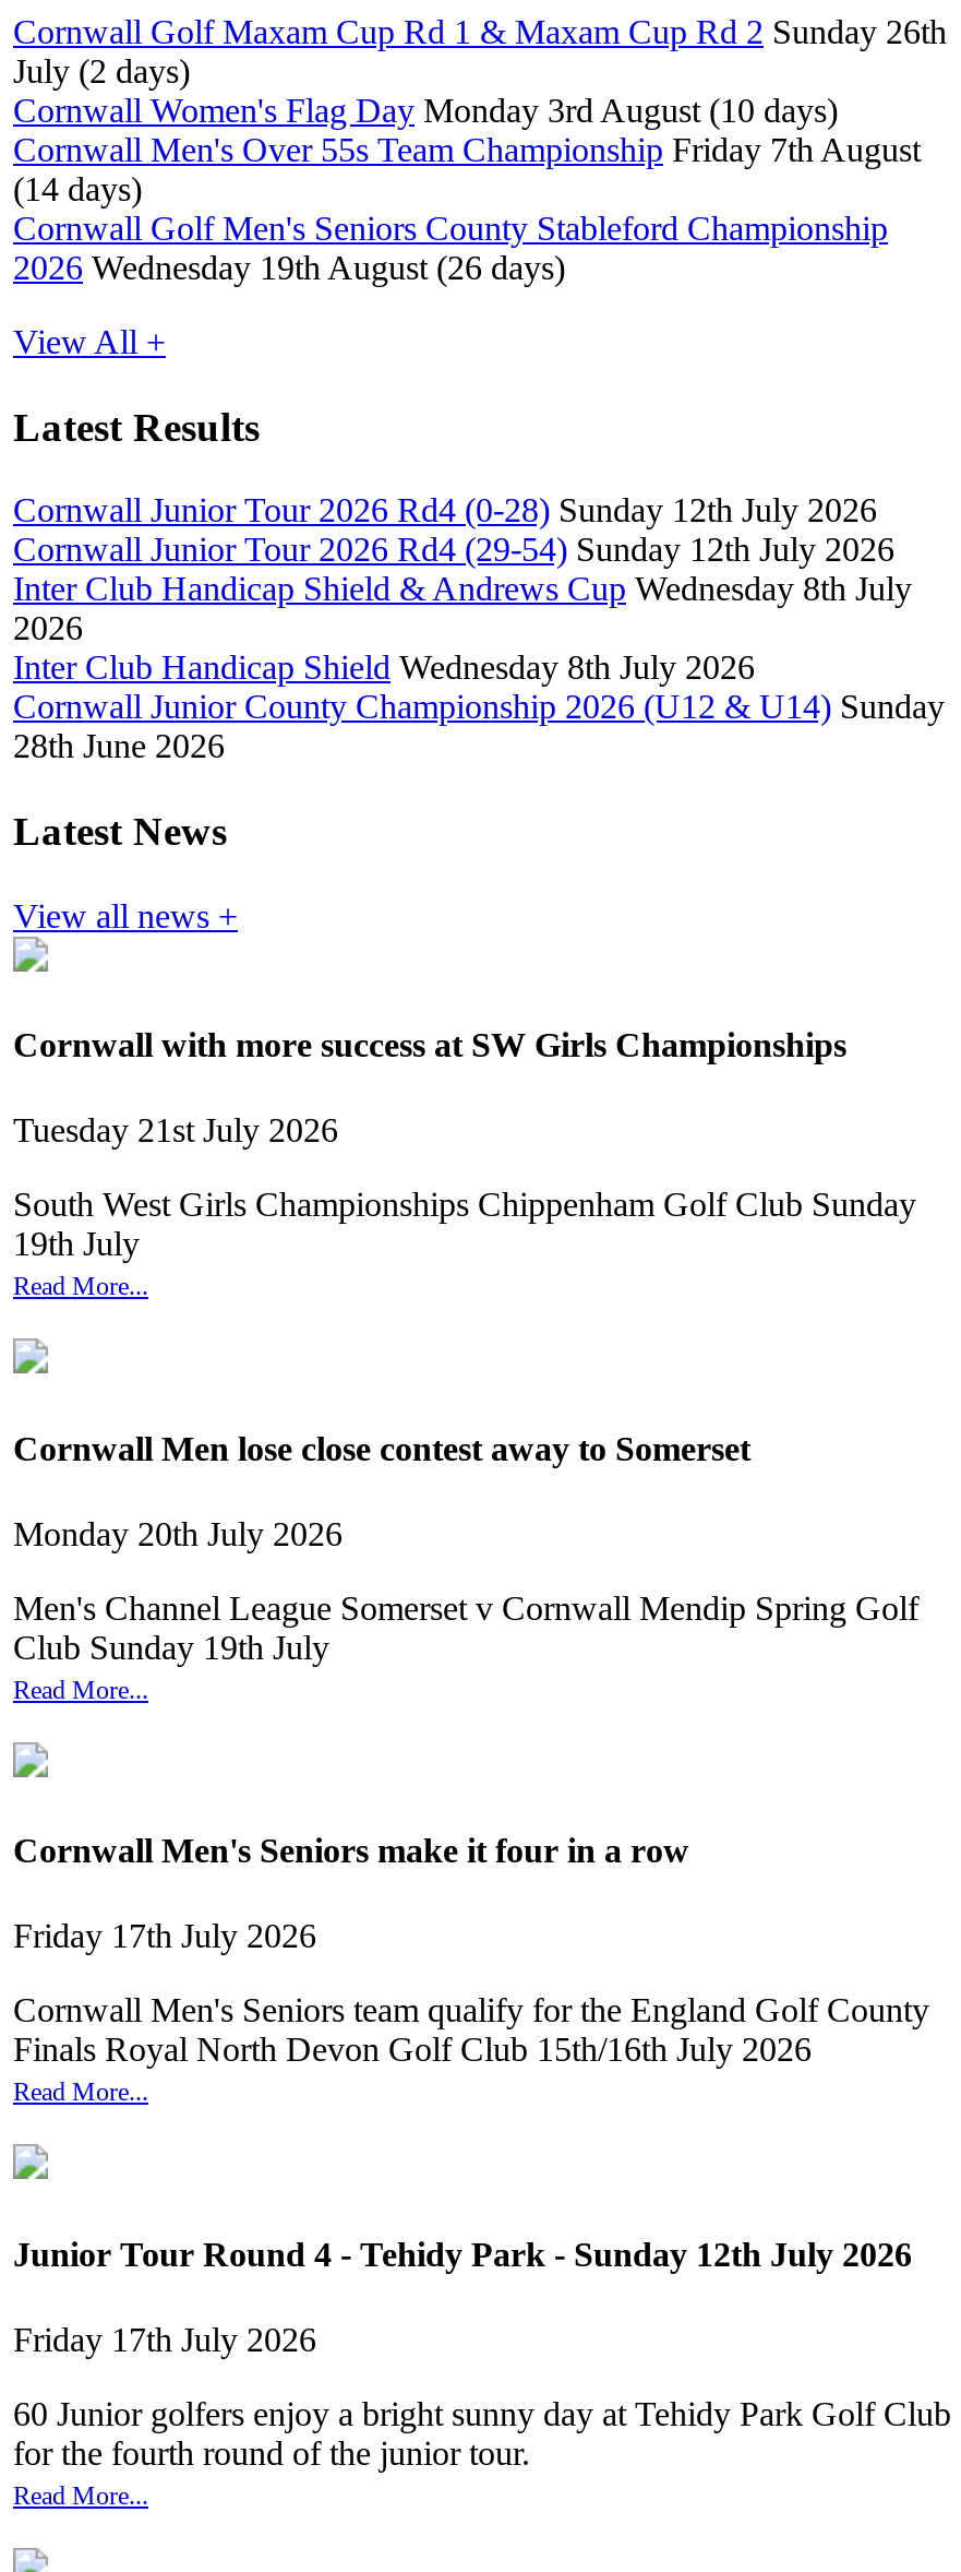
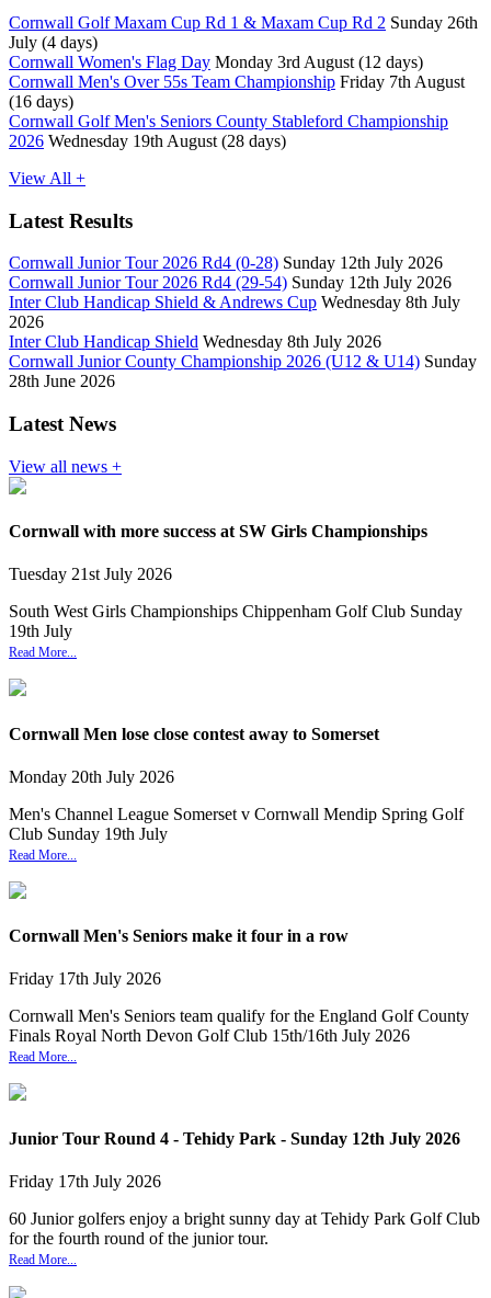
[13,52,190,89] July (2 days) -> [9,33,98,51] July (4 days)
[13,91,838,128] Cornwall Women's Flag Day Monday 3rd August (10 days) -> [9,52,423,71] Cornwall Women's Flag Day Monday 3rd August (12 days)
[13,170,142,207] (14 days) -> [9,92,73,111] (16 days)
[13,248,565,286] 2026 Wednesday 19th August (26 days) -> [9,131,286,150] 2026 Wednesday 19th August (28 days)

